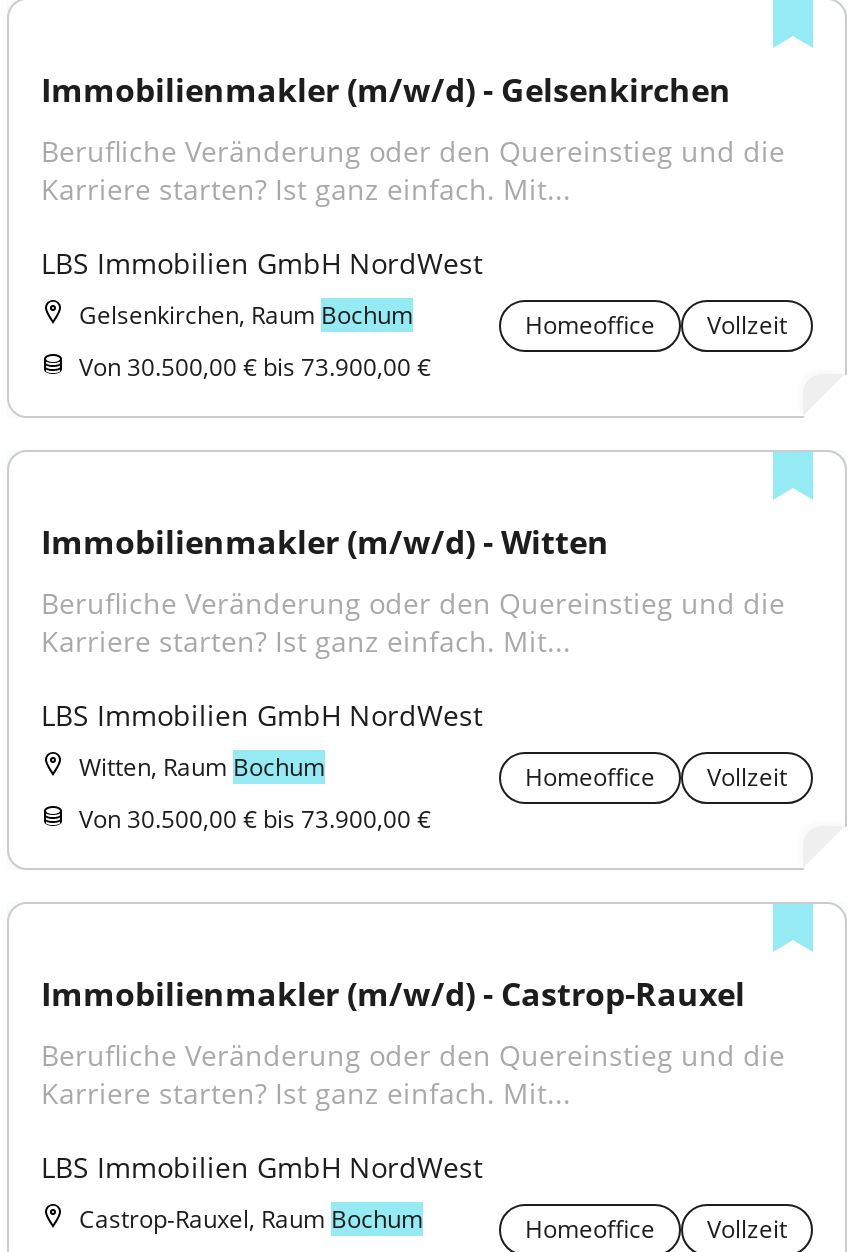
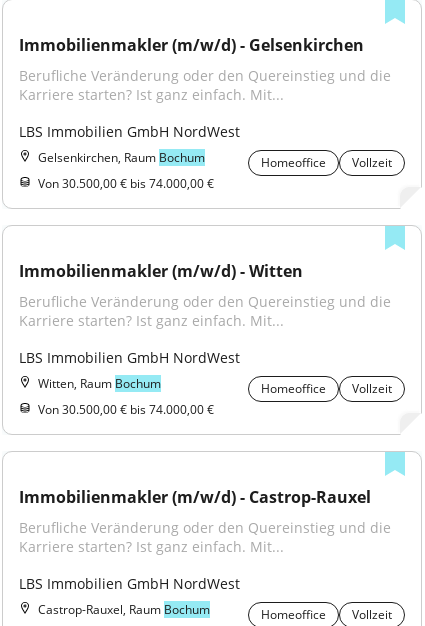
[79,350,431,384] Von 30.500,00 € bis 73.900,00 € -> [38,175,214,192] Von 30.500,00 € bis 74.000,00 €
[79,802,431,836] Von 30.500,00 € bis 73.900,00 € -> [38,401,214,418] Von 30.500,00 € bis 74.000,00 €

